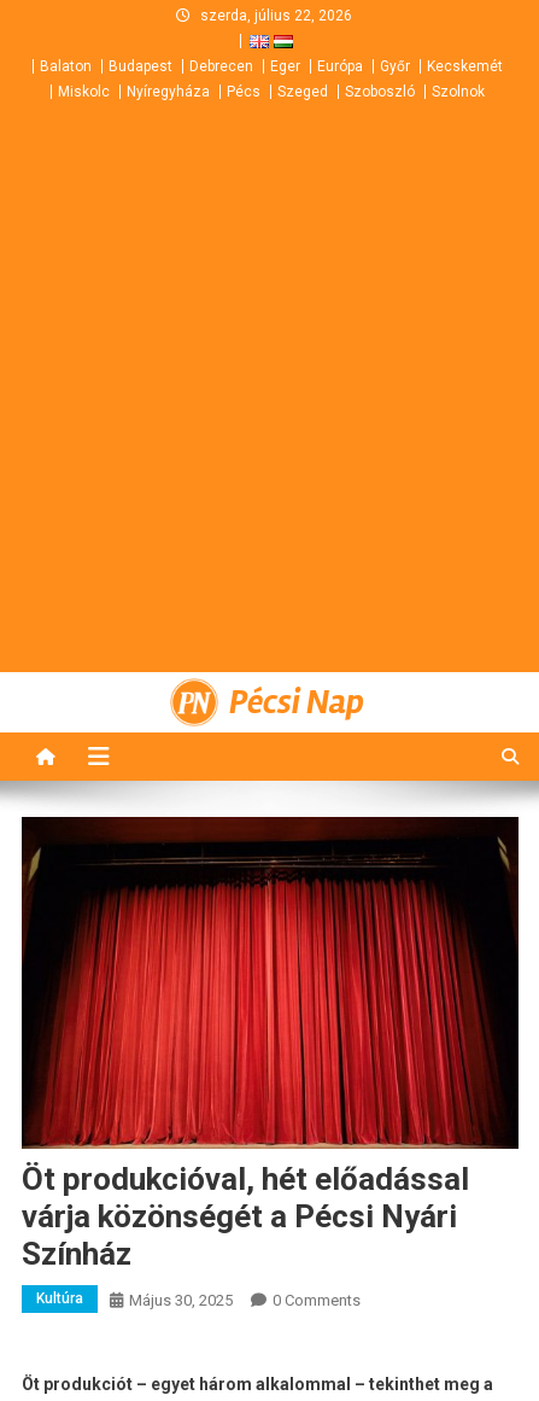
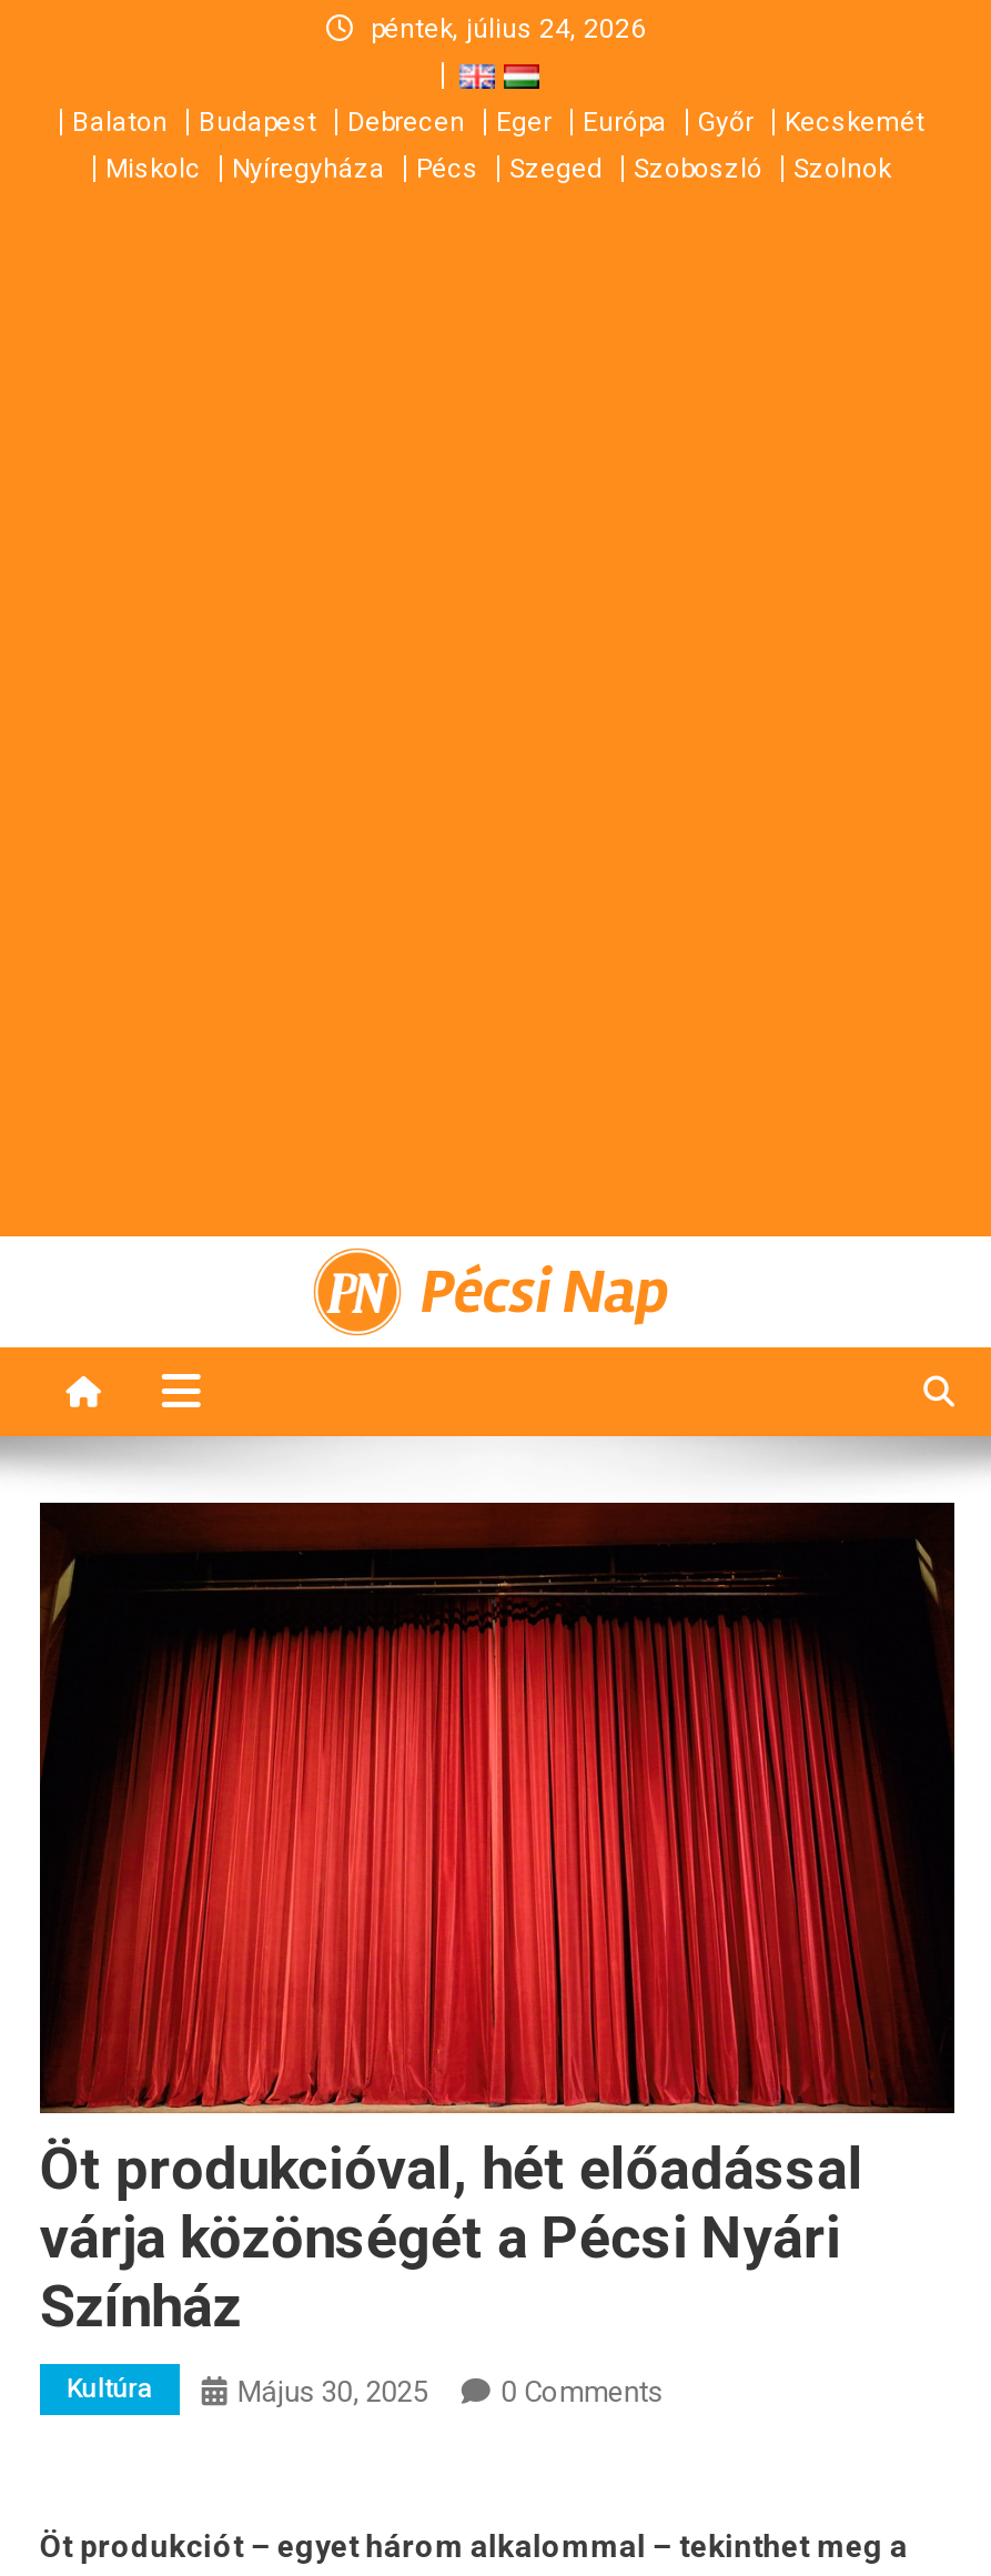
[200,7,352,24] szerda, július 22, 2026 -> [371,13,646,44] péntek, július 24, 2026

